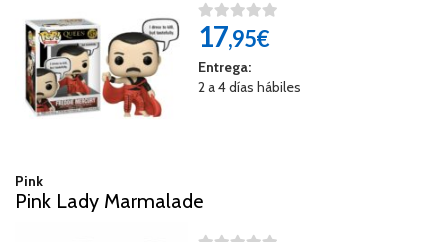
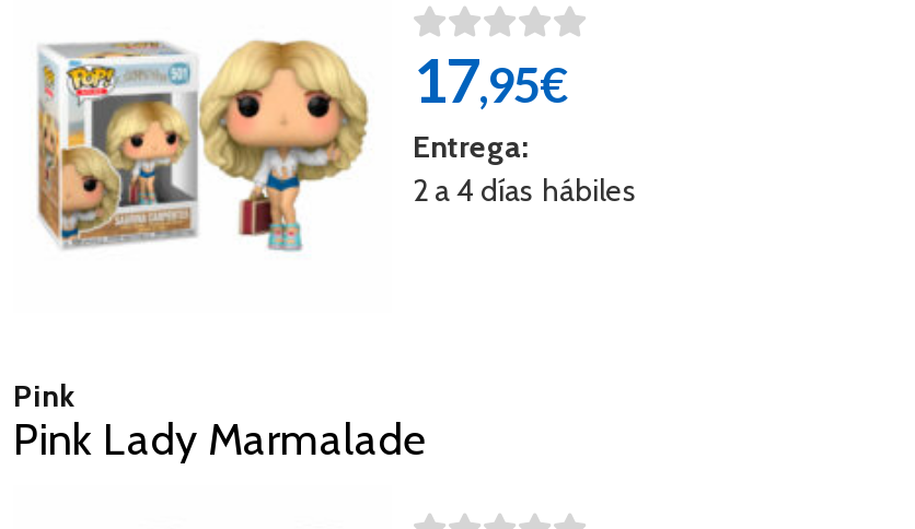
[25,17,180,118] [image] -> [35,39,372,256] [image]

